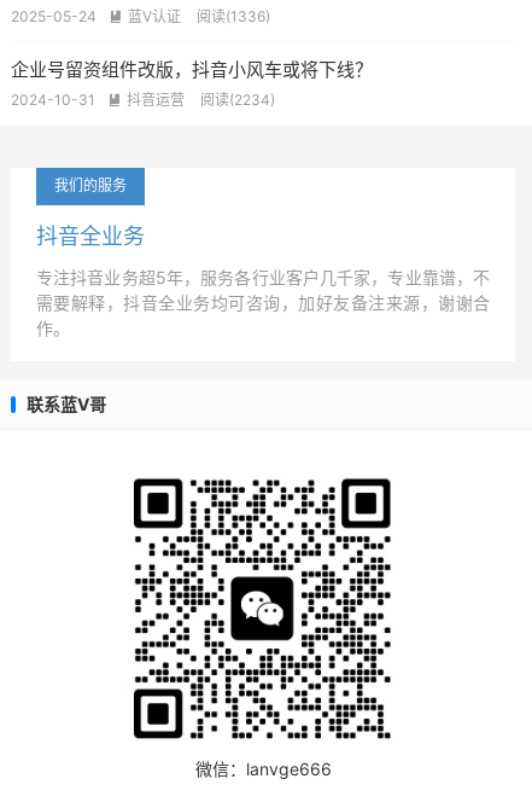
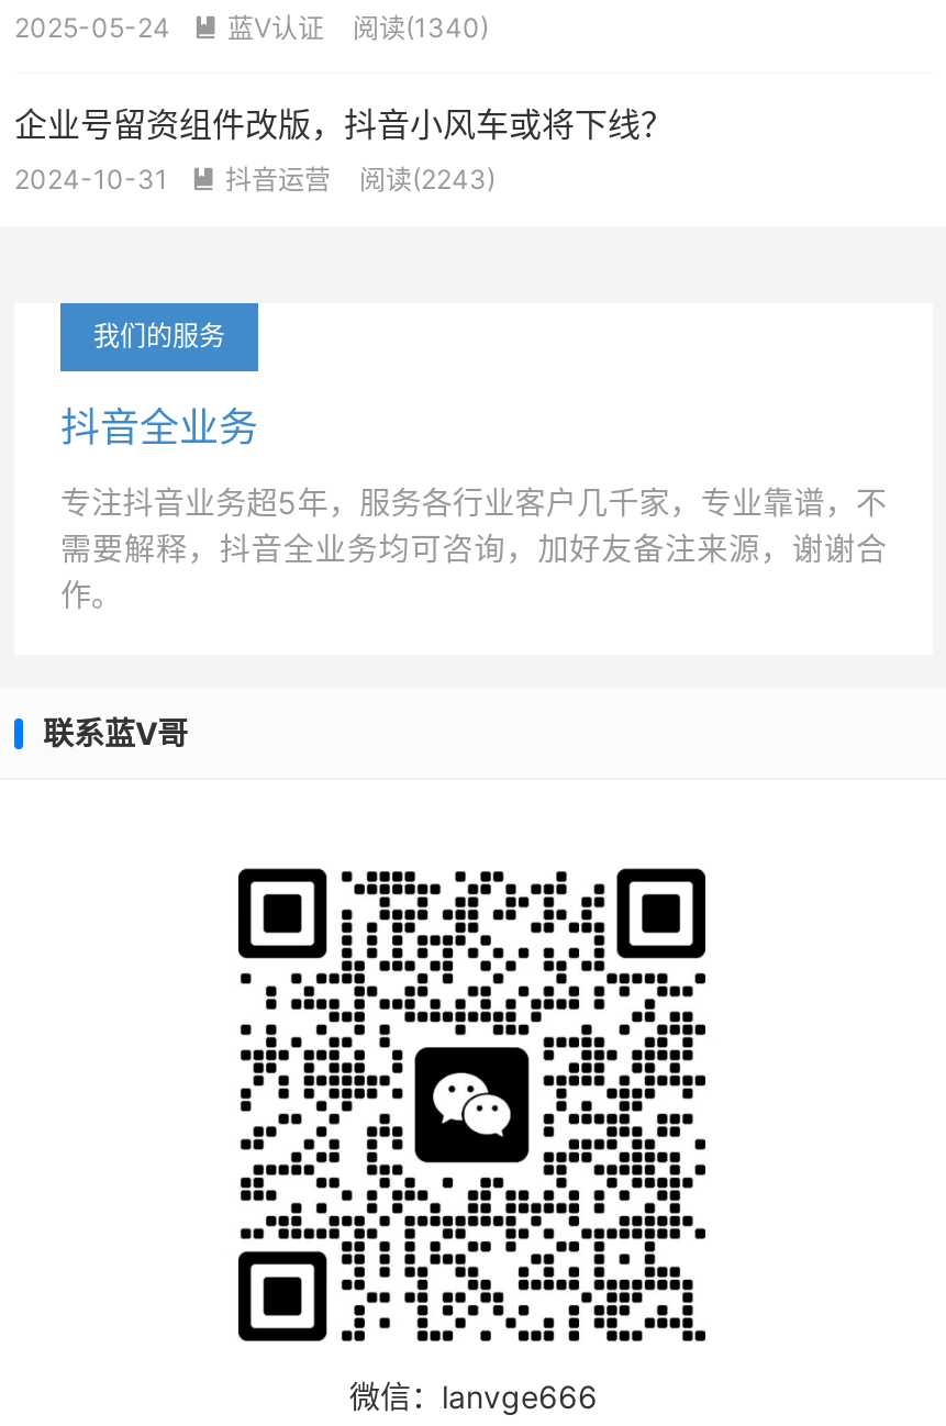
[197,7,270,25] 阅读(1336) -> [353,11,489,44] 阅读(1340)
[200,91,275,109] 阅读(2234) -> [359,163,496,196] 阅读(2243)

